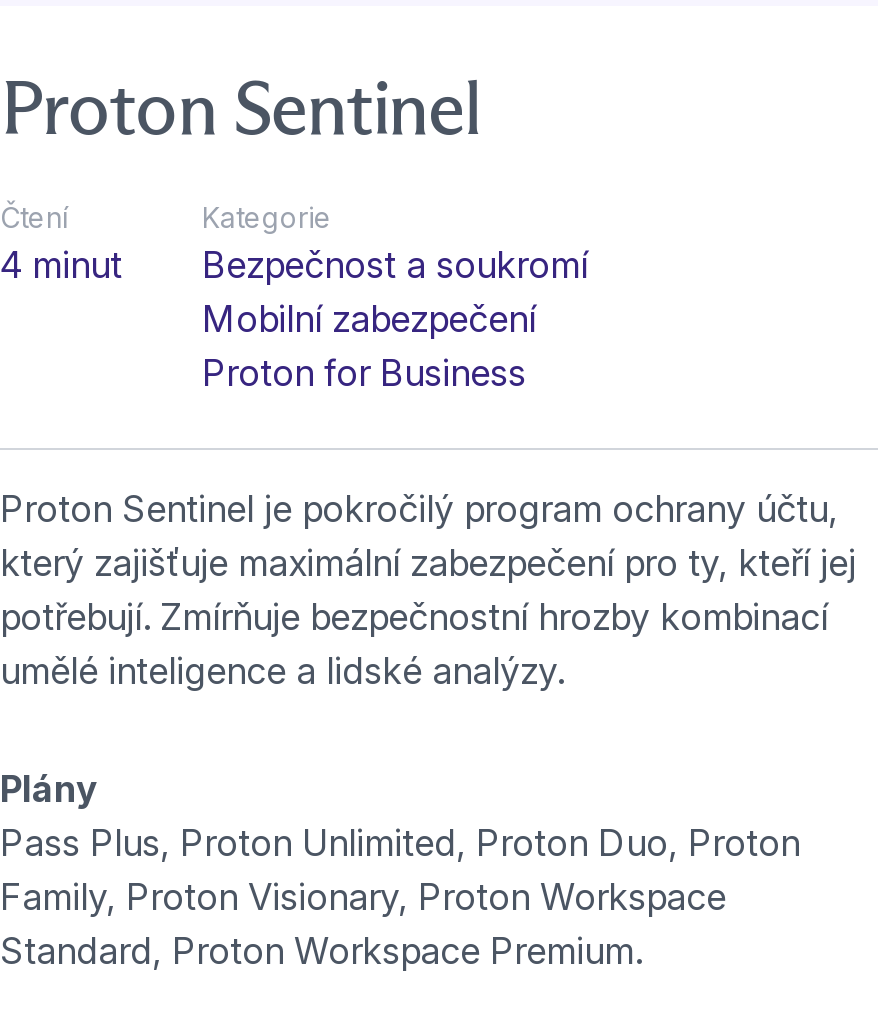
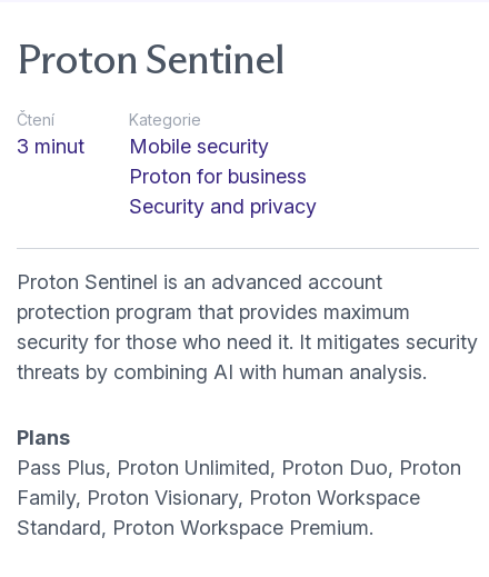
[0,244,122,286] 4 minut -> [17,135,84,158] 3 minut
[202,244,588,394] Bezpečnost a soukromí | Mobilní zabezpečení | Proton for Business -> [129,135,317,218] Mobile security | Proton for business | Security and privacy
[0,488,856,692] Proton Sentinel je pokročilý program ochrany účtu, | který zajišťuje maximální zabezpečení pro ty, kteří jej | potřebují. Zmírňuje bezpečnostní hrozby kombinací | umělé inteligence a lidské analýzy. -> [17,270,478,384] Proton Sentinel is an advanced account | protection program that provides maximum | security for those who need it. It mitigates security | threats by combining AI with human analysis.
[0,768,98,810] Plány -> [17,426,70,449] Plans

